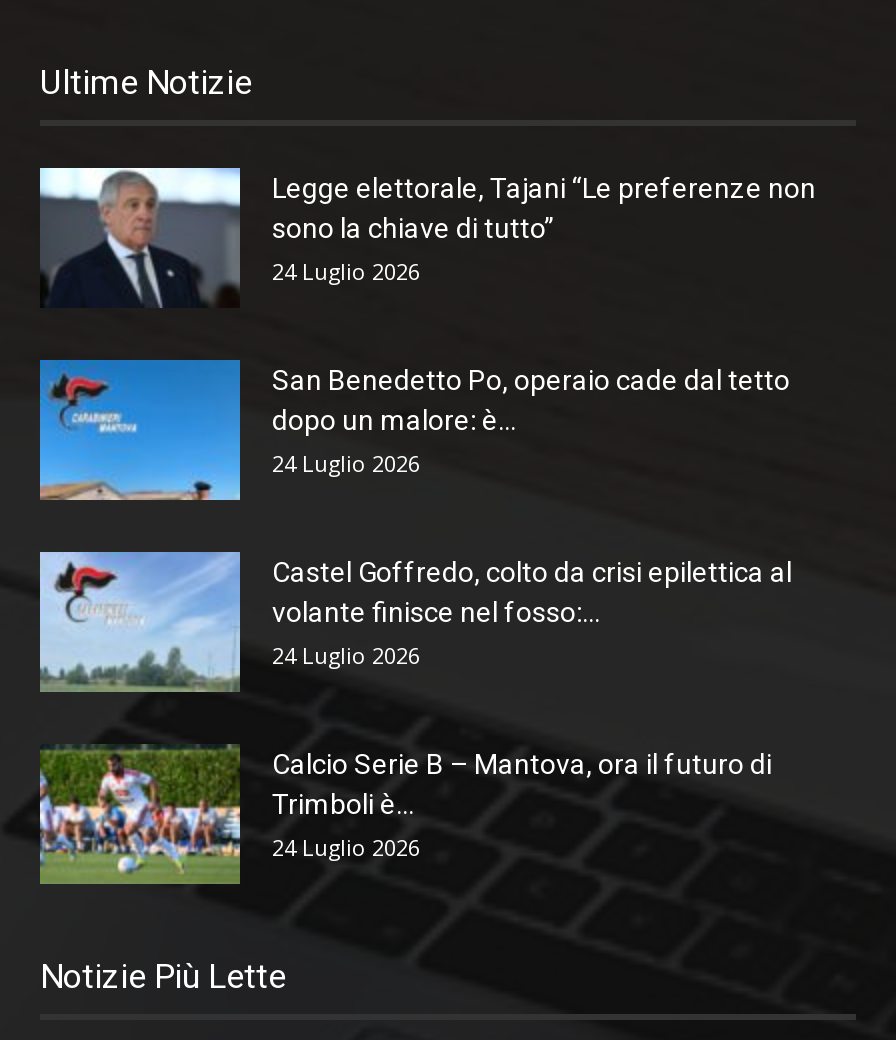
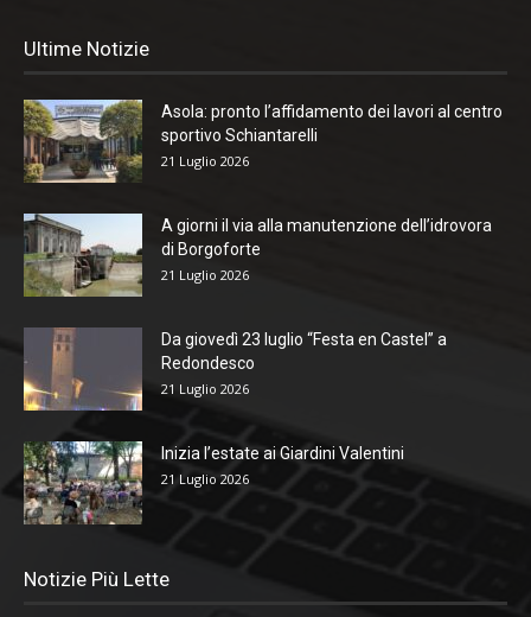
[38,166,816,308] [image] | Legge elettorale, Tajani “Le preferenze non | sono la chiave di tutto” | 24 Luglio 2026 -> [23,98,503,184] [image] | Asola: pronto l’affidamento dei lavori al centro | sportivo Schiantarelli | 21 Luglio 2026
[38,358,790,500] [image] | San Benedetto Po, operaio cade dal tetto | dopo un malore: è... | 24 Luglio 2026 -> [23,212,492,297] [image] | A giorni il via alla manutenzione dell’idrovora | di Borgoforte | 21 Luglio 2026
[38,550,792,692] [image] | Castel Goffredo, colto da crisi epilettica al | volante finisce nel fosso:... | 24 Luglio 2026 -> [23,326,447,412] [image] | Da giovedì 23 luglio “Festa en Castel” a | Redondesco | 21 Luglio 2026
[38,744,772,886] [image] | Calcio Serie B – Mantova, ora il futuro di | Trimboli è... | 24 Luglio 2026 -> [23,440,404,526] [image] | Inizia l’estate ai Giardini Valentini | 21 Luglio 2026

